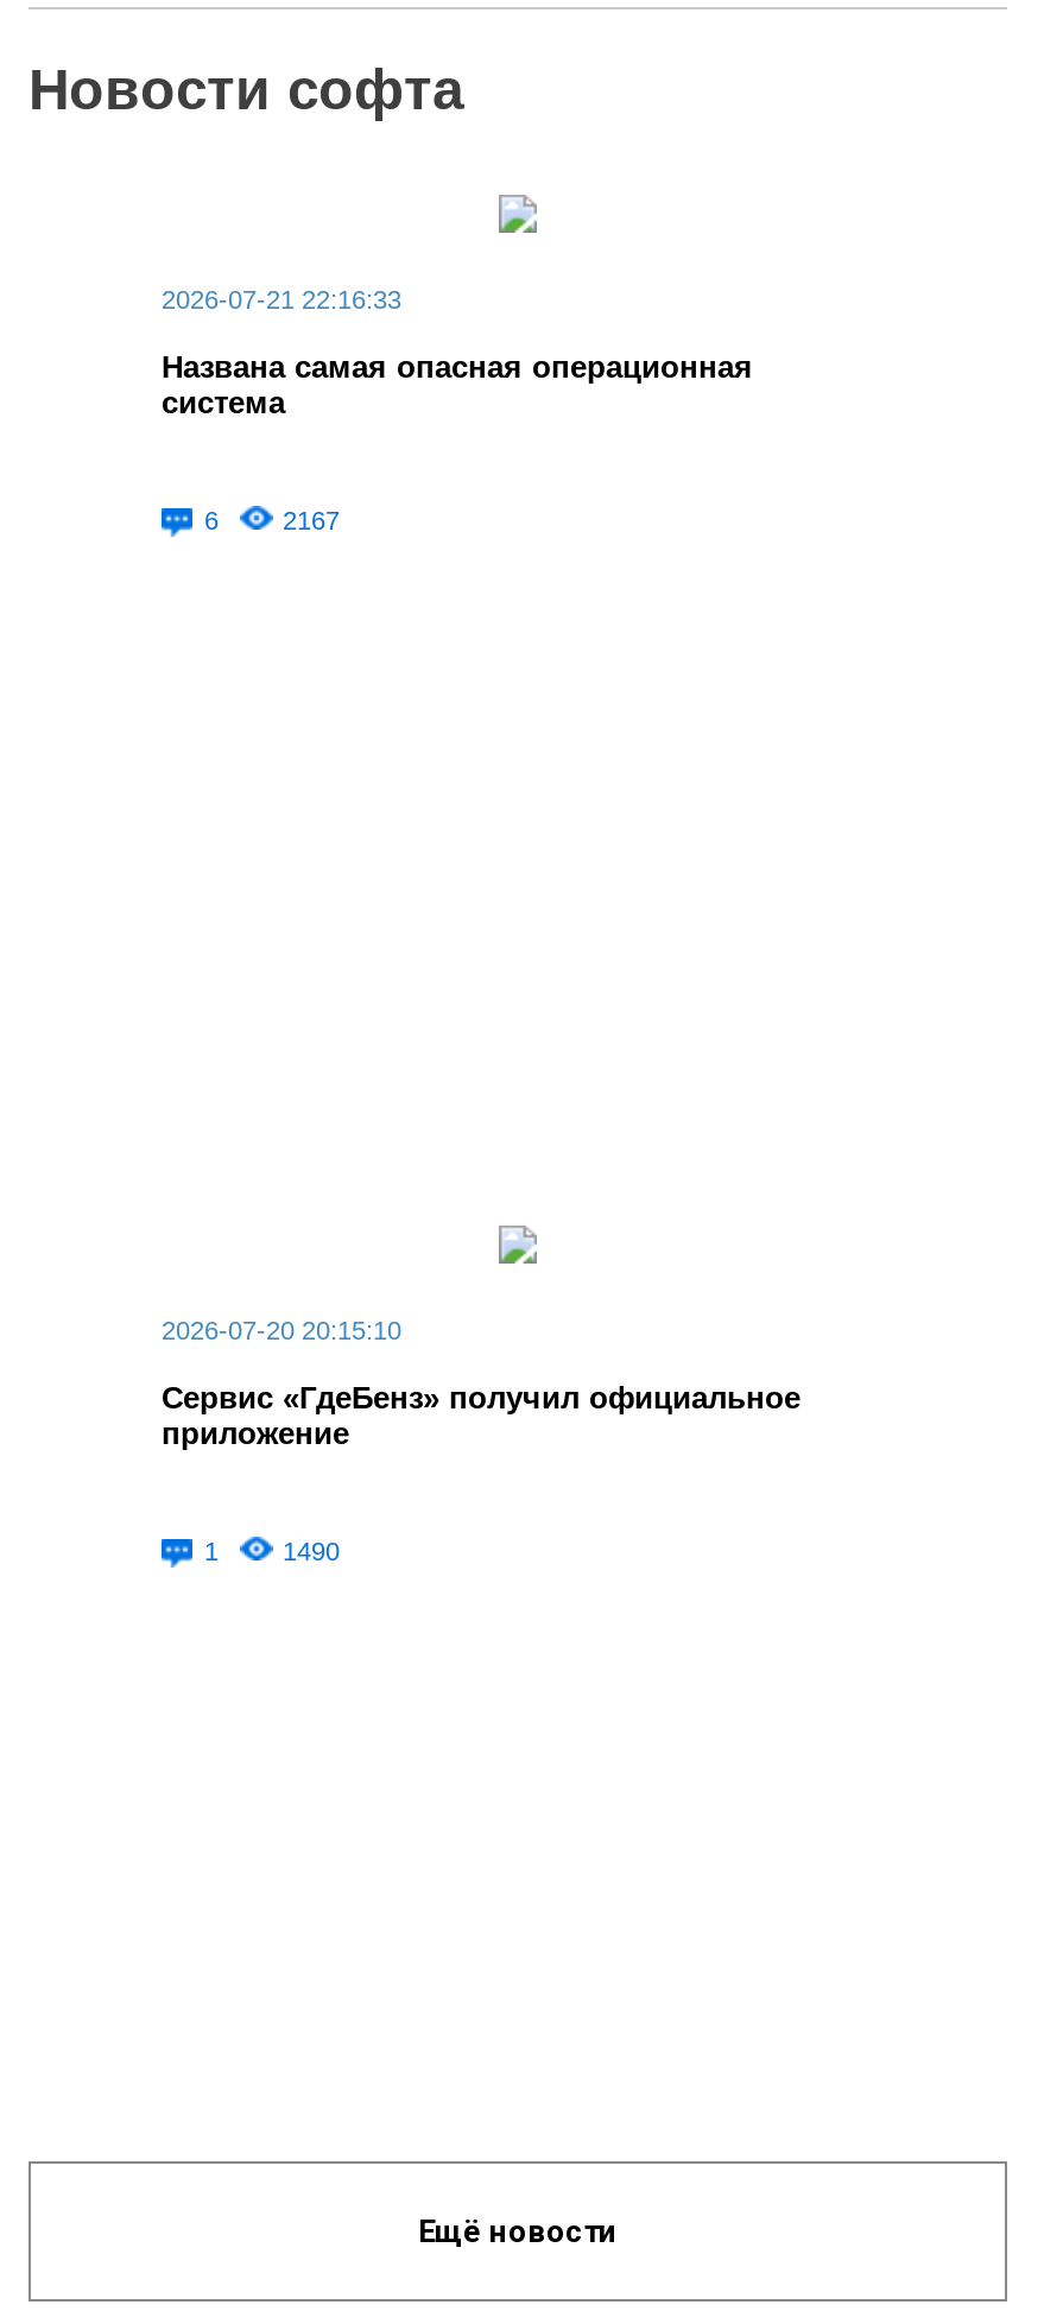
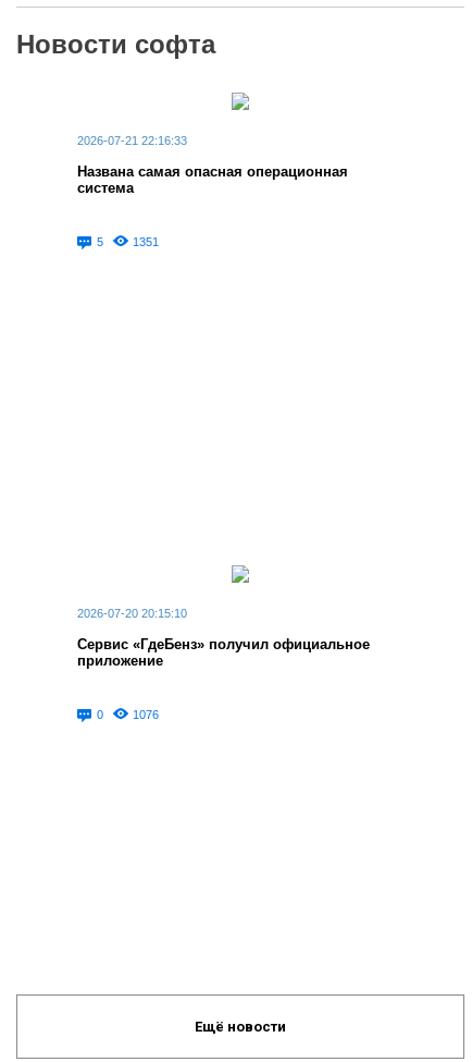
[204,507,219,535] 6 -> [97,236,103,249] 5
[283,507,340,535] 2167 -> [133,236,159,249] 1351
[204,1538,219,1566] 1 -> [97,708,103,722] 0
[283,1538,340,1566] 1490 -> [133,708,159,722] 1076

